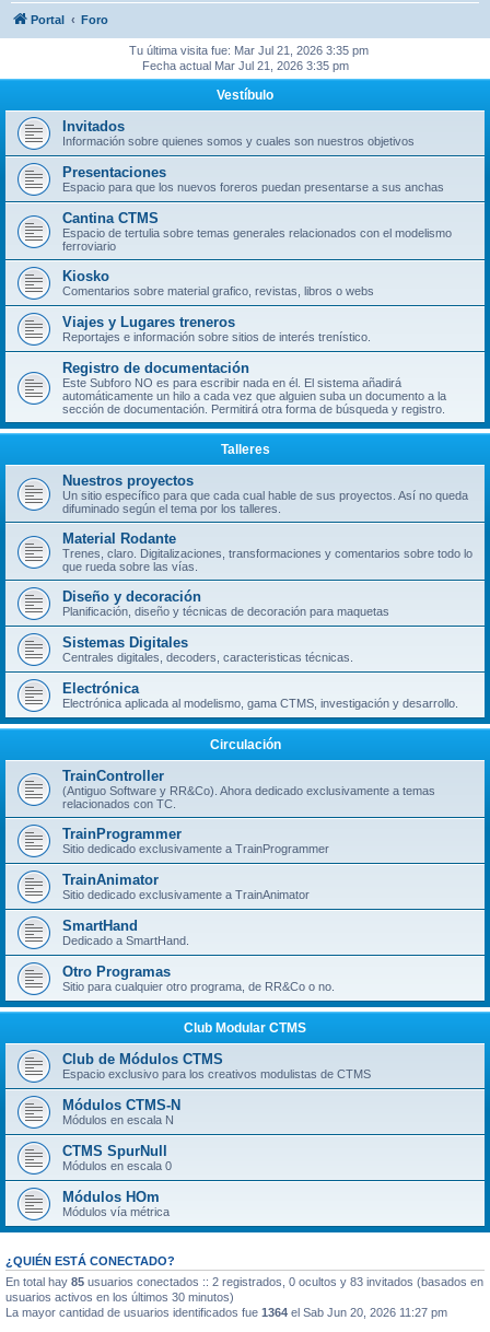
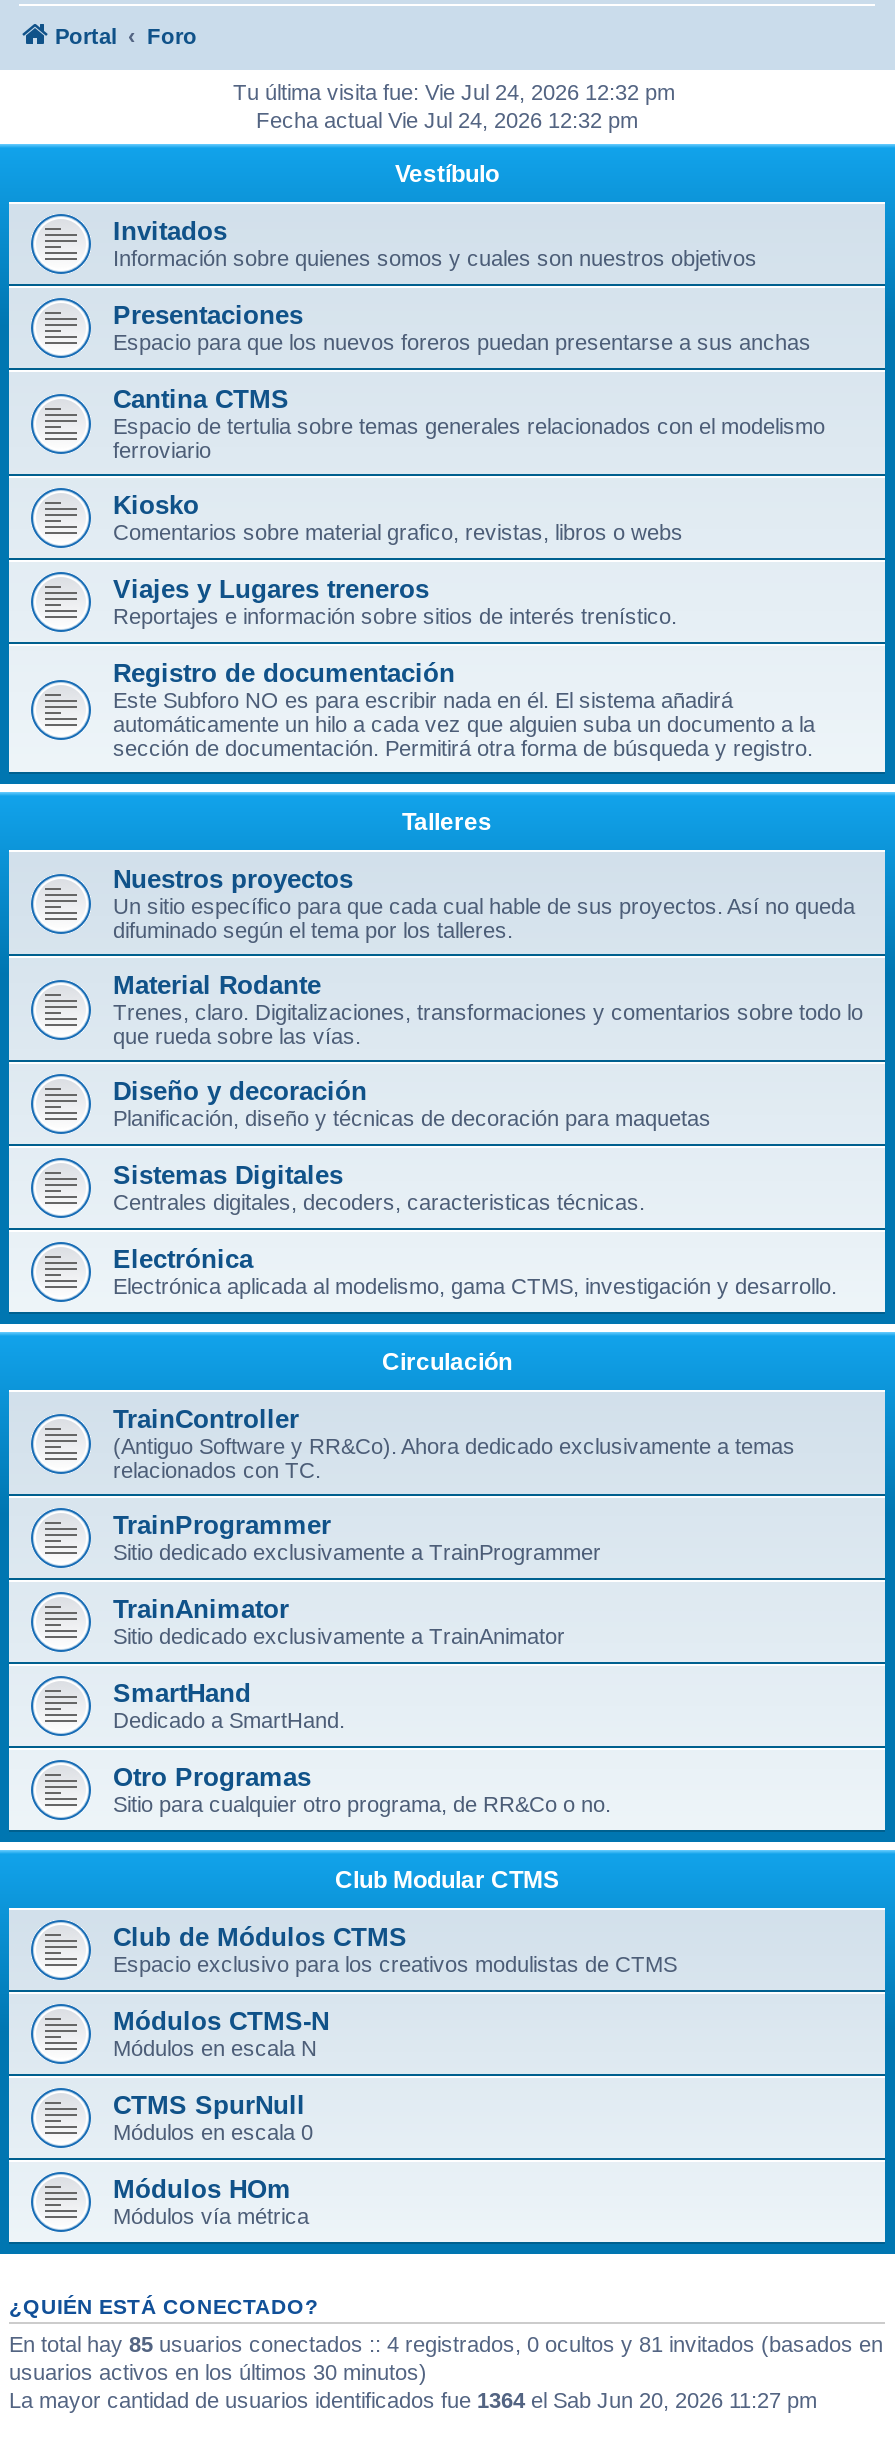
[129,44,369,57] Tu última visita fue: Mar Jul 21, 2026 3:35 pm -> [233,80,675,104] Tu última visita fue: Vie Jul 24, 2026 12:32 pm
[142,59,348,72] Fecha actual Mar Jul 21, 2026 3:35 pm -> [256,108,638,132] Fecha actual Vie Jul 24, 2026 12:32 pm
[5,1275,483,1288] En total hay 85 usuarios conectados :: 2 registrados, 0 ocultos y 83 invitados (basados en -> [9,2332,883,2356] En total hay 85 usuarios conectados :: 4 registrados, 0 ocultos y 81 invitados (basados en

